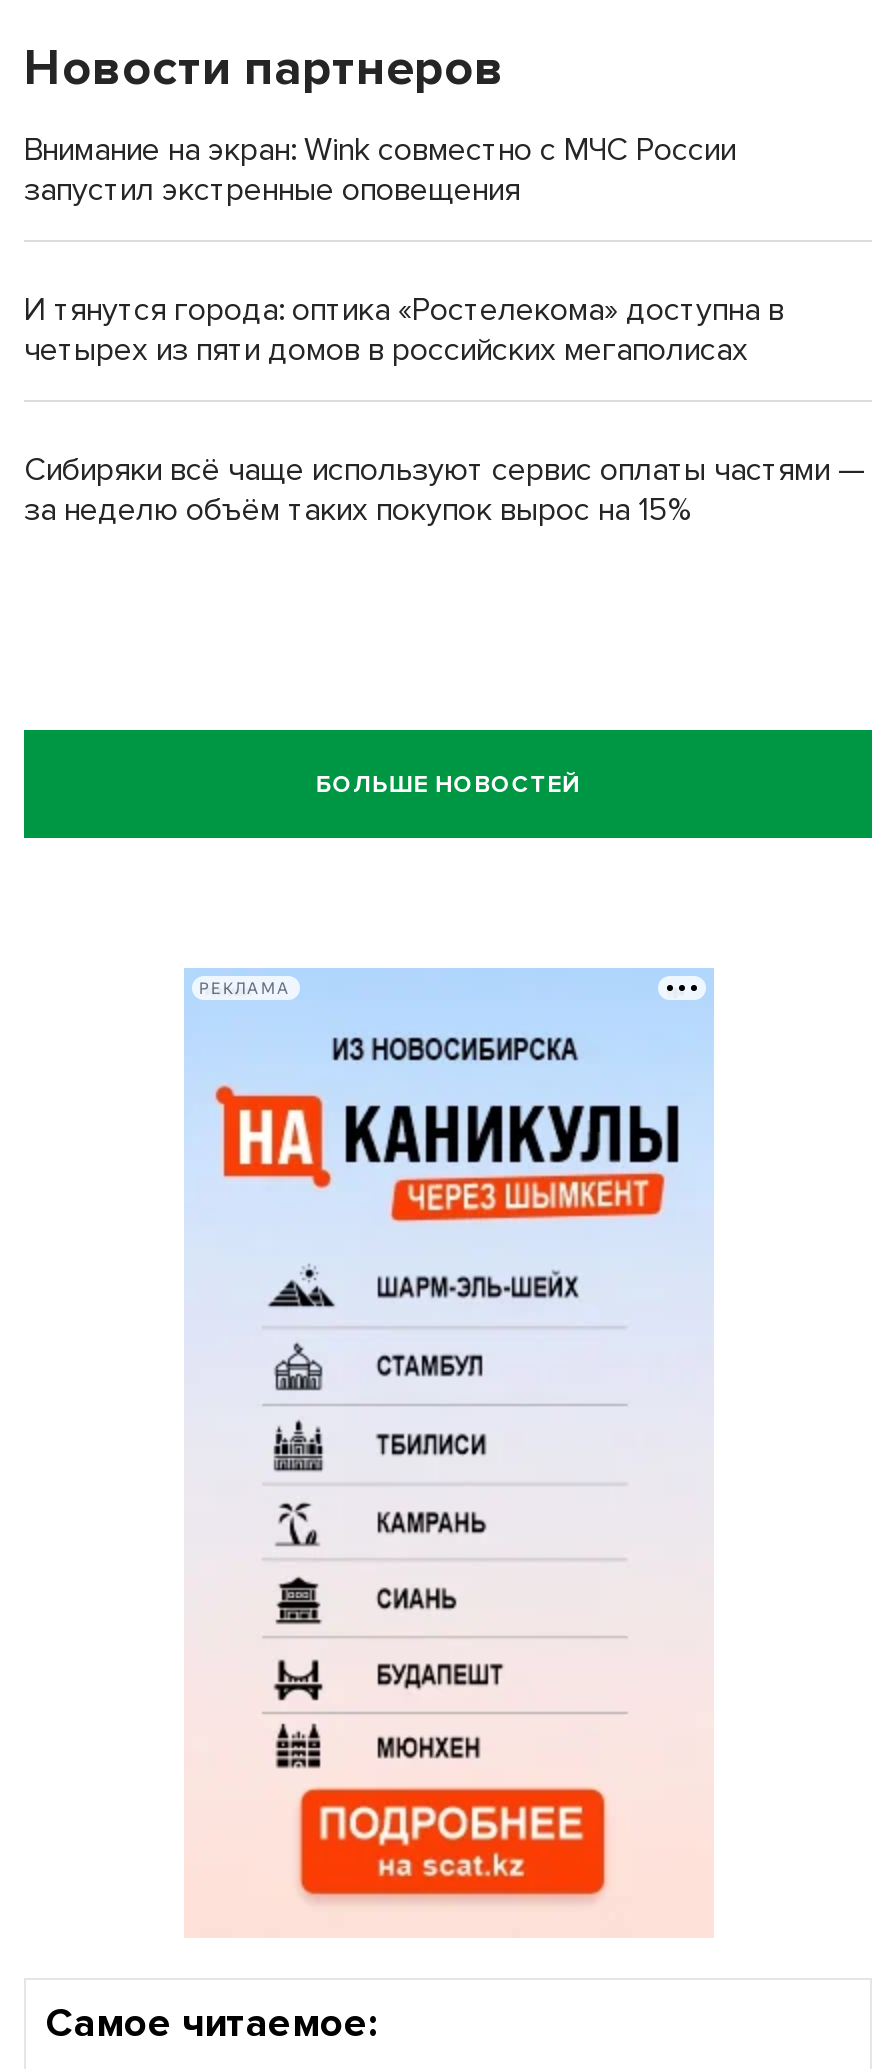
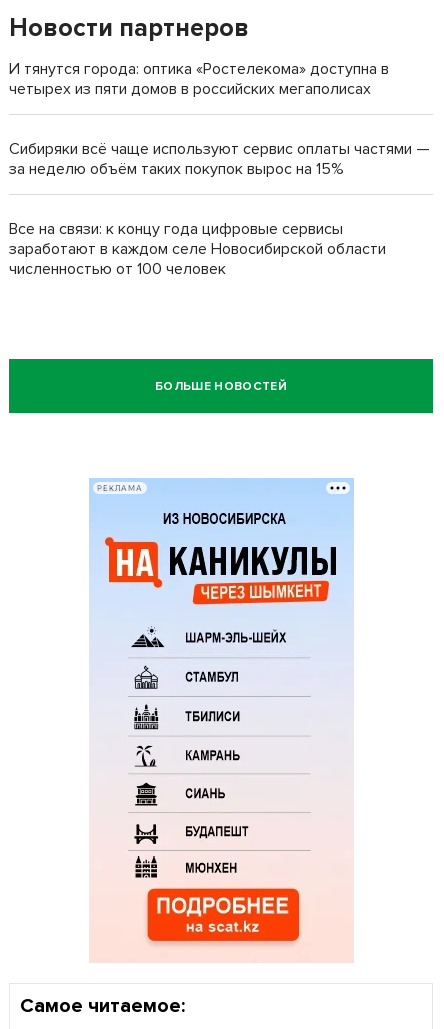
[24,130,736,210] Внимание на экран: Wink совместно с МЧС России | запустил экстренные оповещения -> none
moved [24,290,866,530] -> [9,59,430,179]: И тянутся города: оптика «Ростелекома» доступна в | четырех из пяти домов в российских мегаполисах | Сибиряки всё чаще используют сервис оплаты частями — | за неделю объём таких покупок вырос на 15%
none -> [9,219,386,279] Все на связи: к концу года цифровые сервисы | заработают в каждом селе Новосибирской области | численностью от 100 человек

